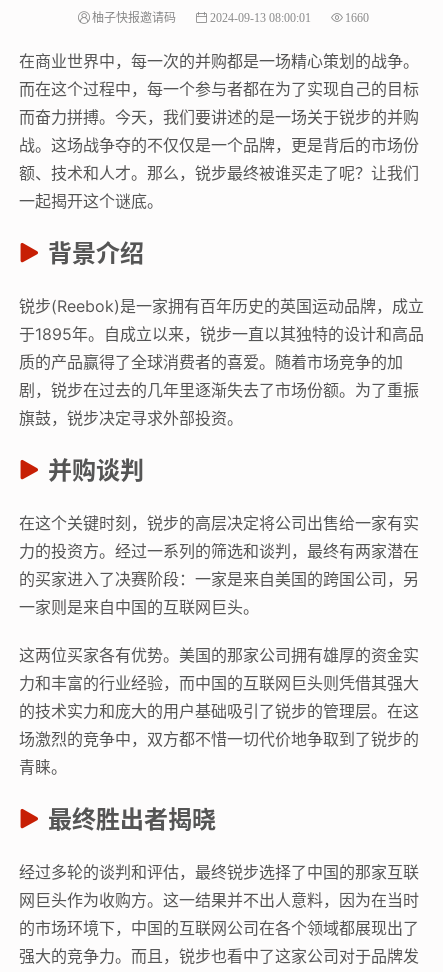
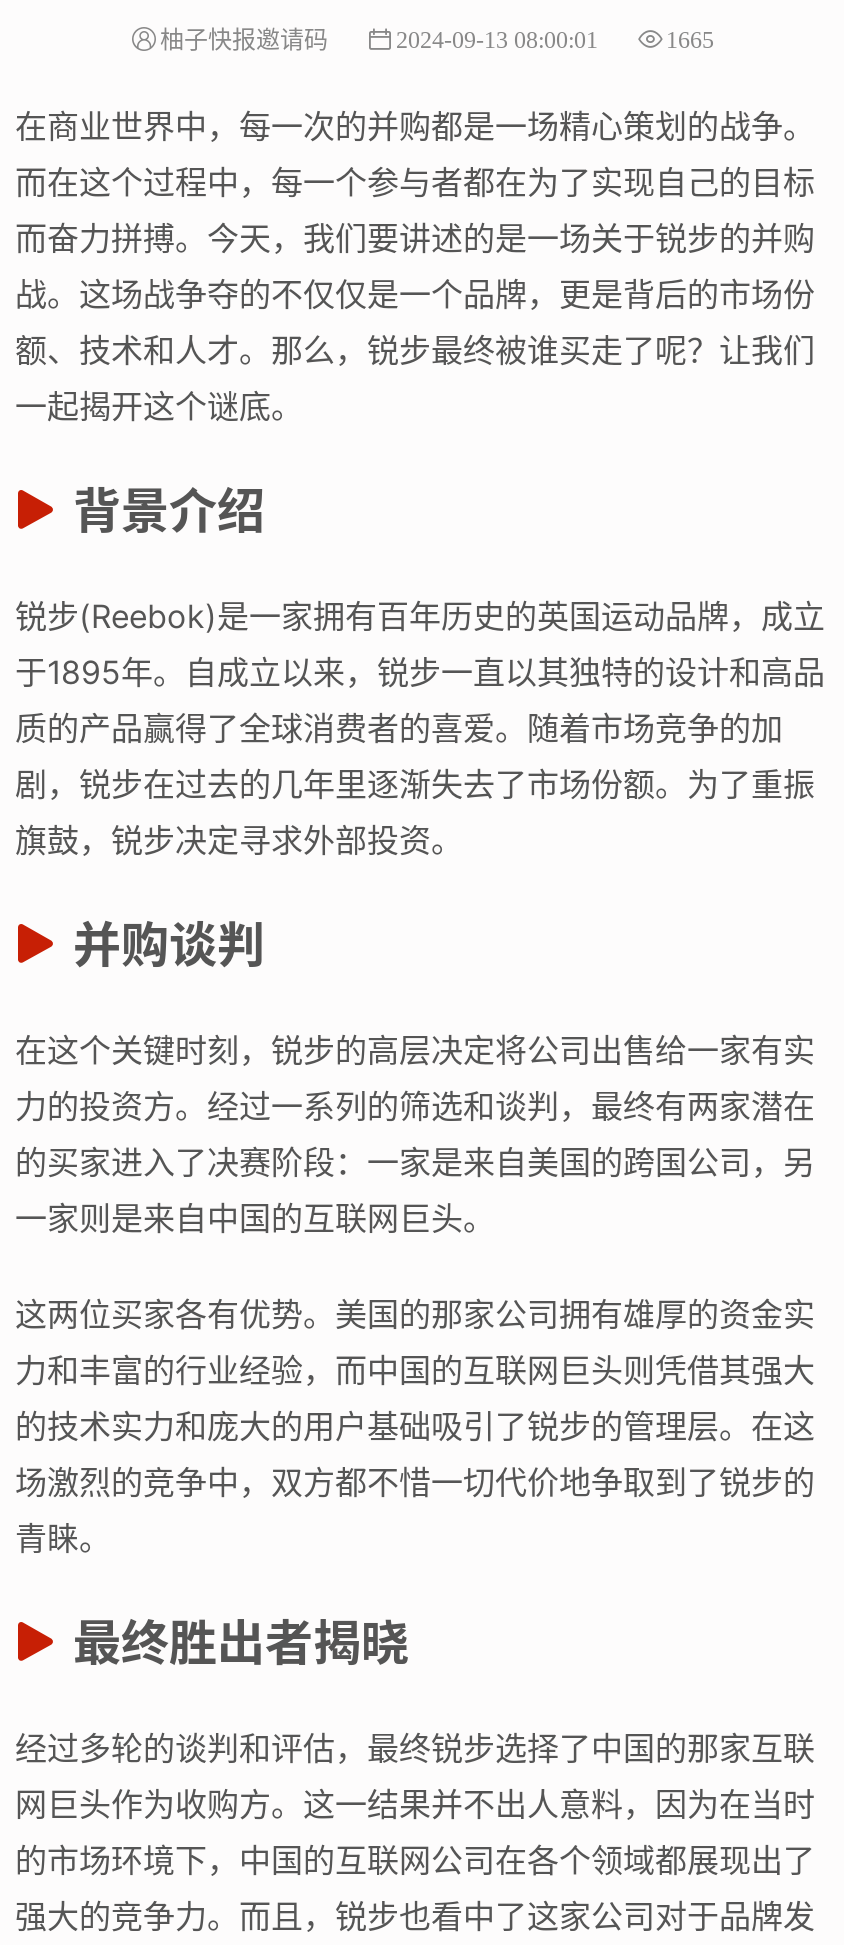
[344,11,368,24] 1660 -> [666,26,714,52] 1665

